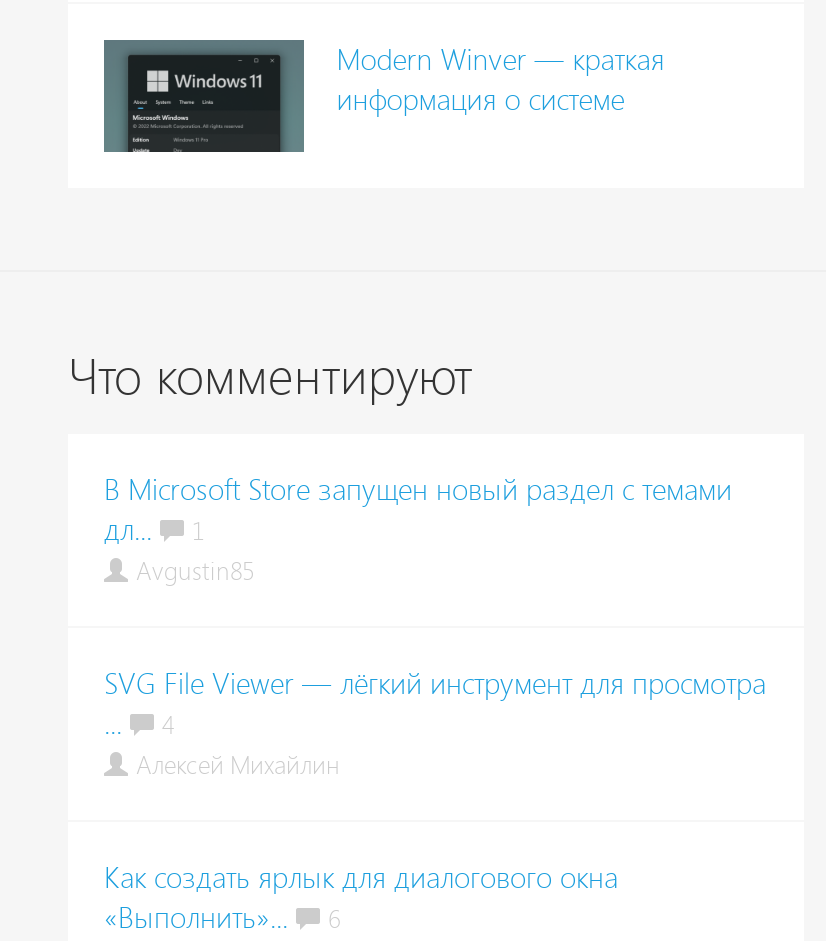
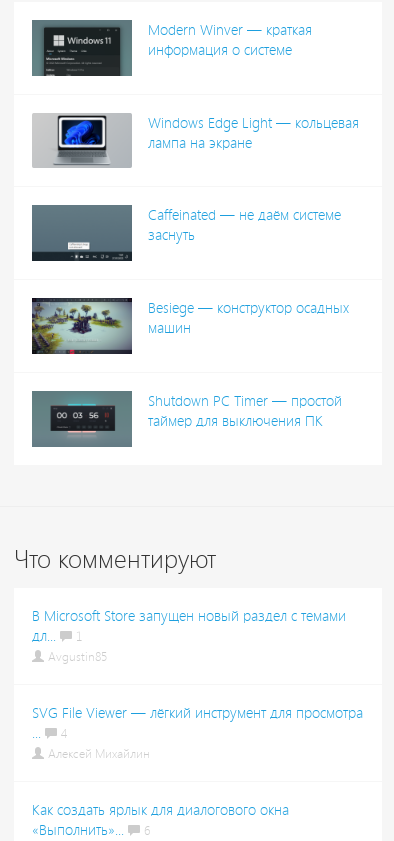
none -> [31,204,341,262] [image] | Caffeinated — не даём системе | заснуть
none -> [31,297,349,355] [image] | Besiege — конструктор осадных | машин
none -> [32,113,359,168] [image] | Windows Edge Light — кольцевая | лампа на экране
none -> [43,392,342,447] [image] | Shutdown PC Timer — простой | таймер для выключения ПК

